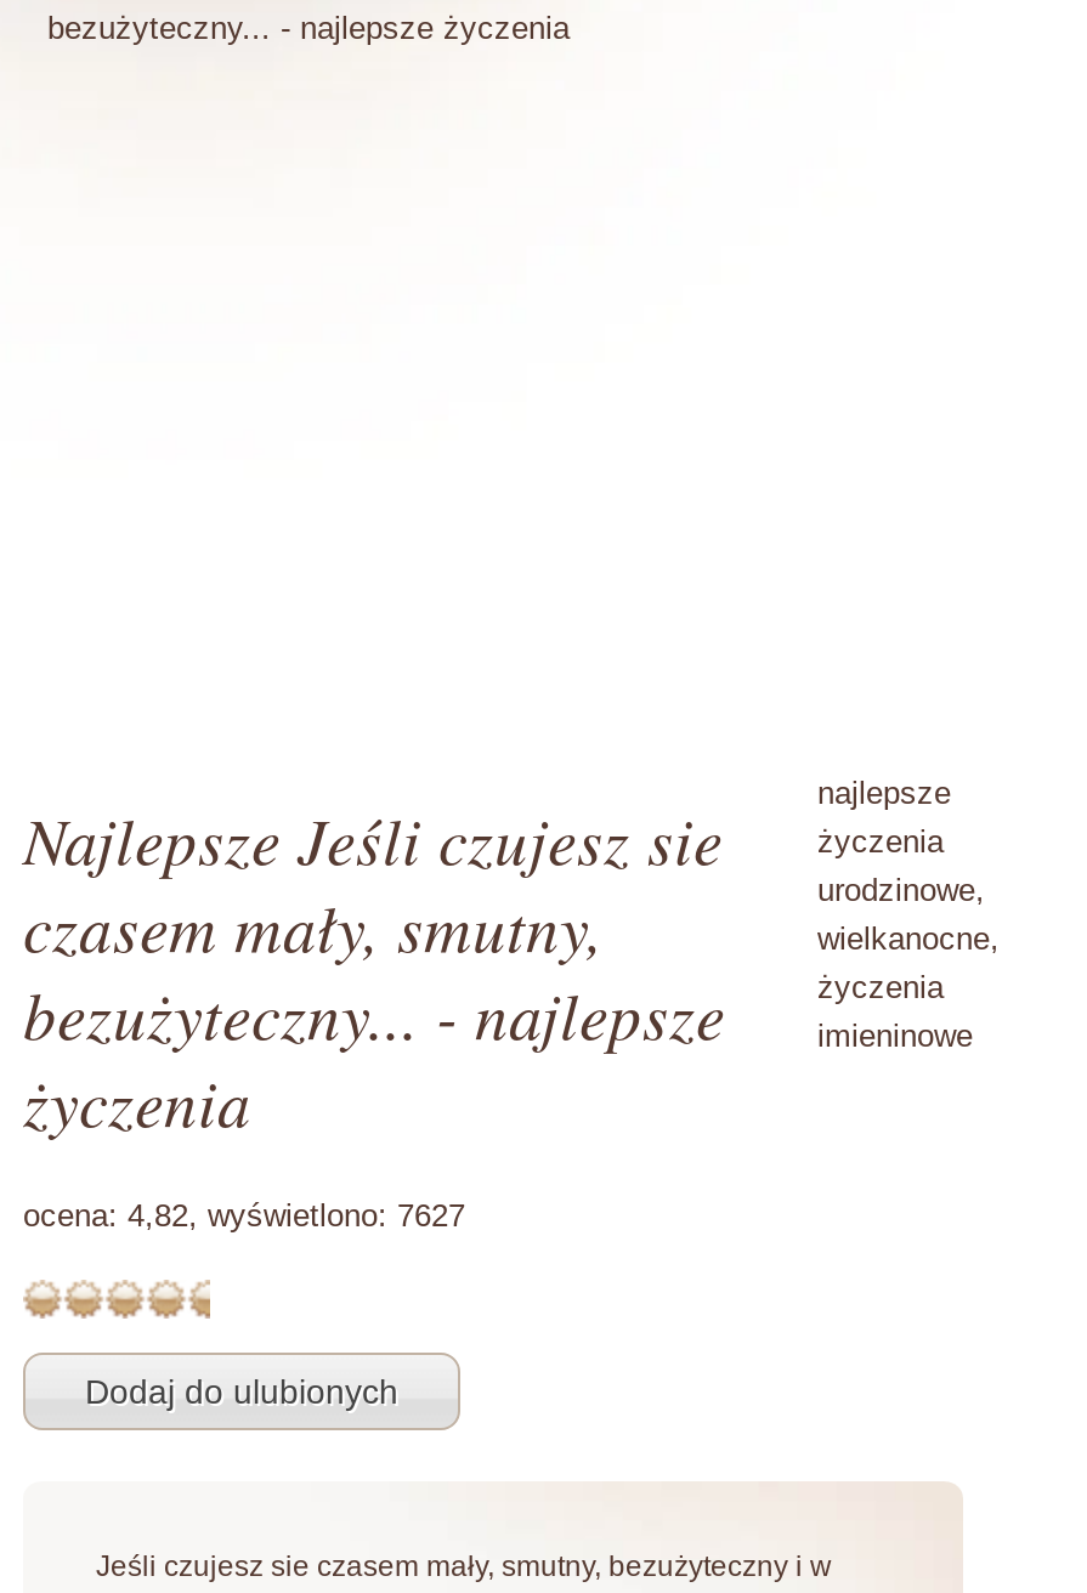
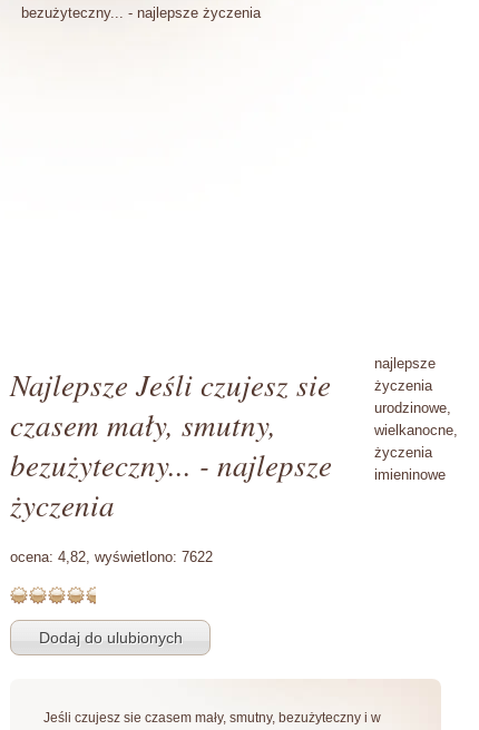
[23,1197,465,1234] ocena: 4,82, wyświetlono: 7627 -> [10,549,213,565] ocena: 4,82, wyświetlono: 7622

